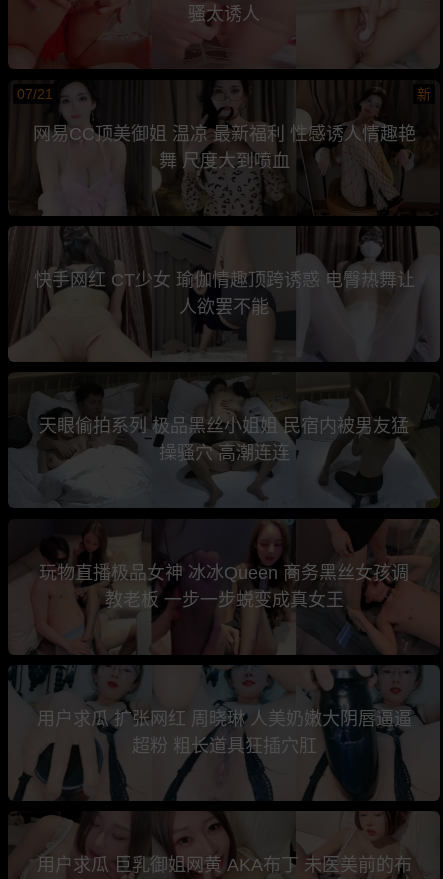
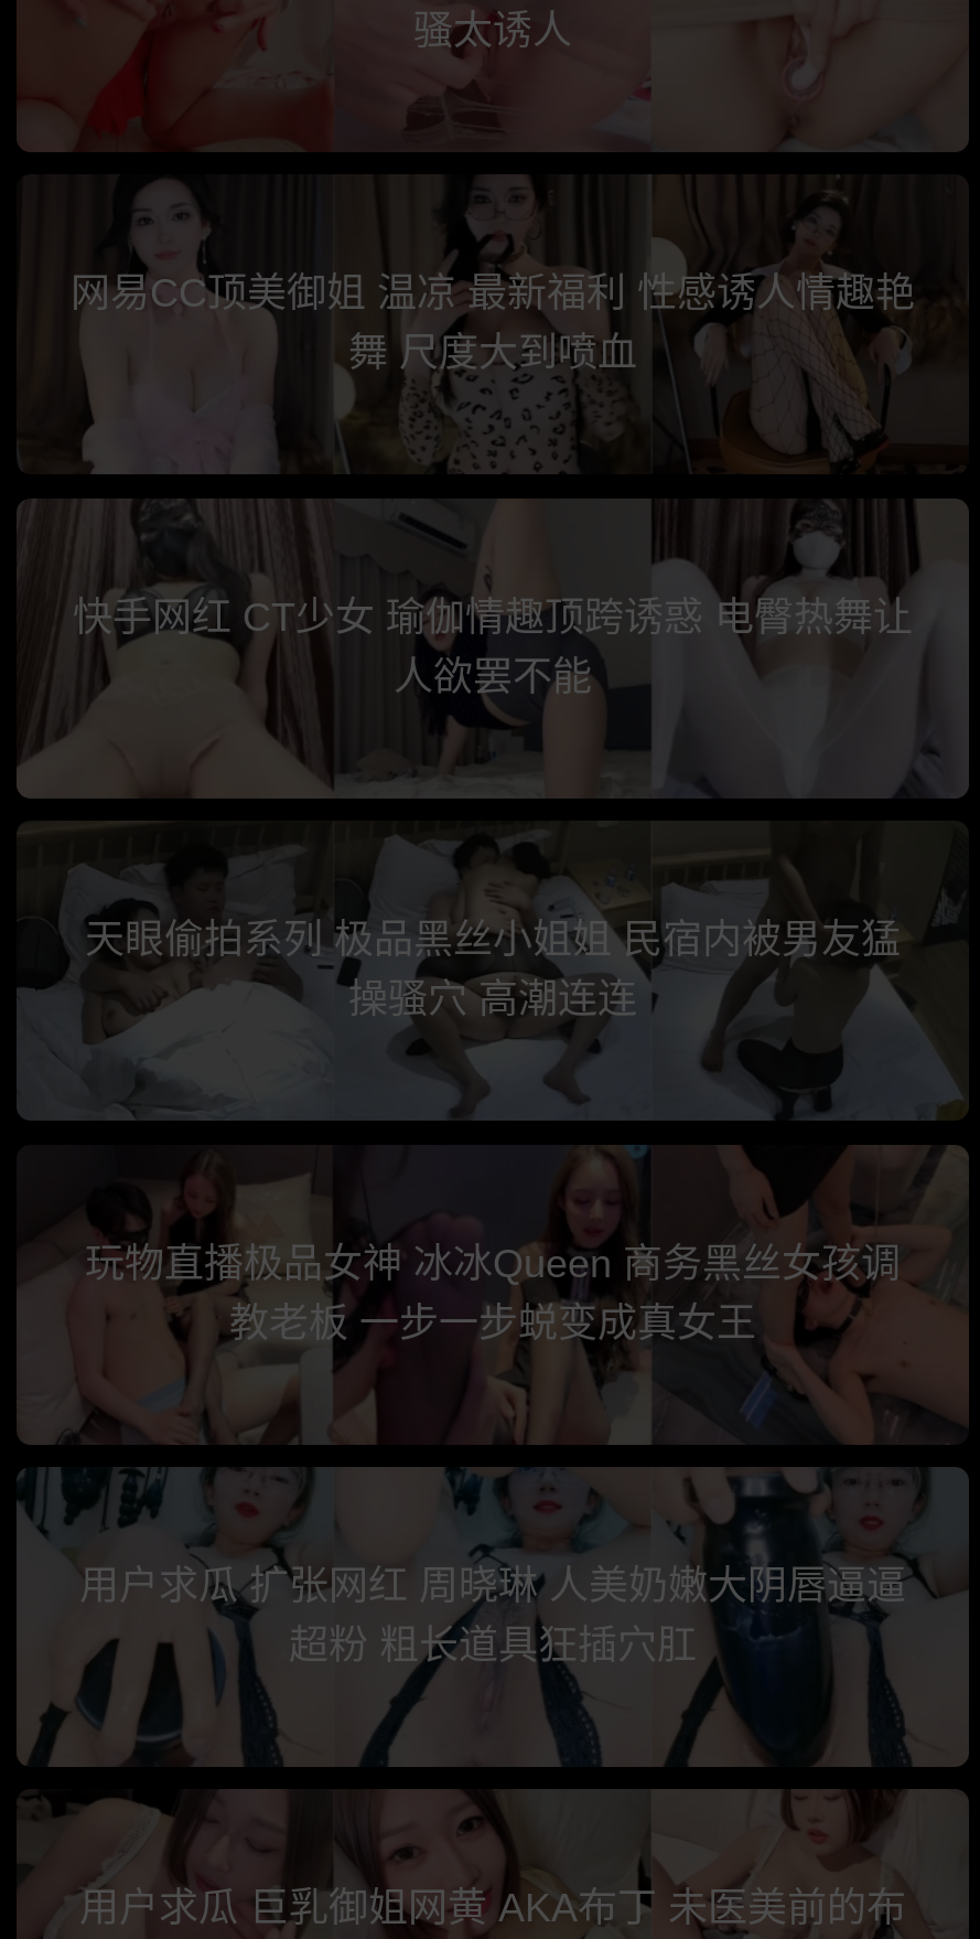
[17,86,431,102] 07/21 | 新 -> none

